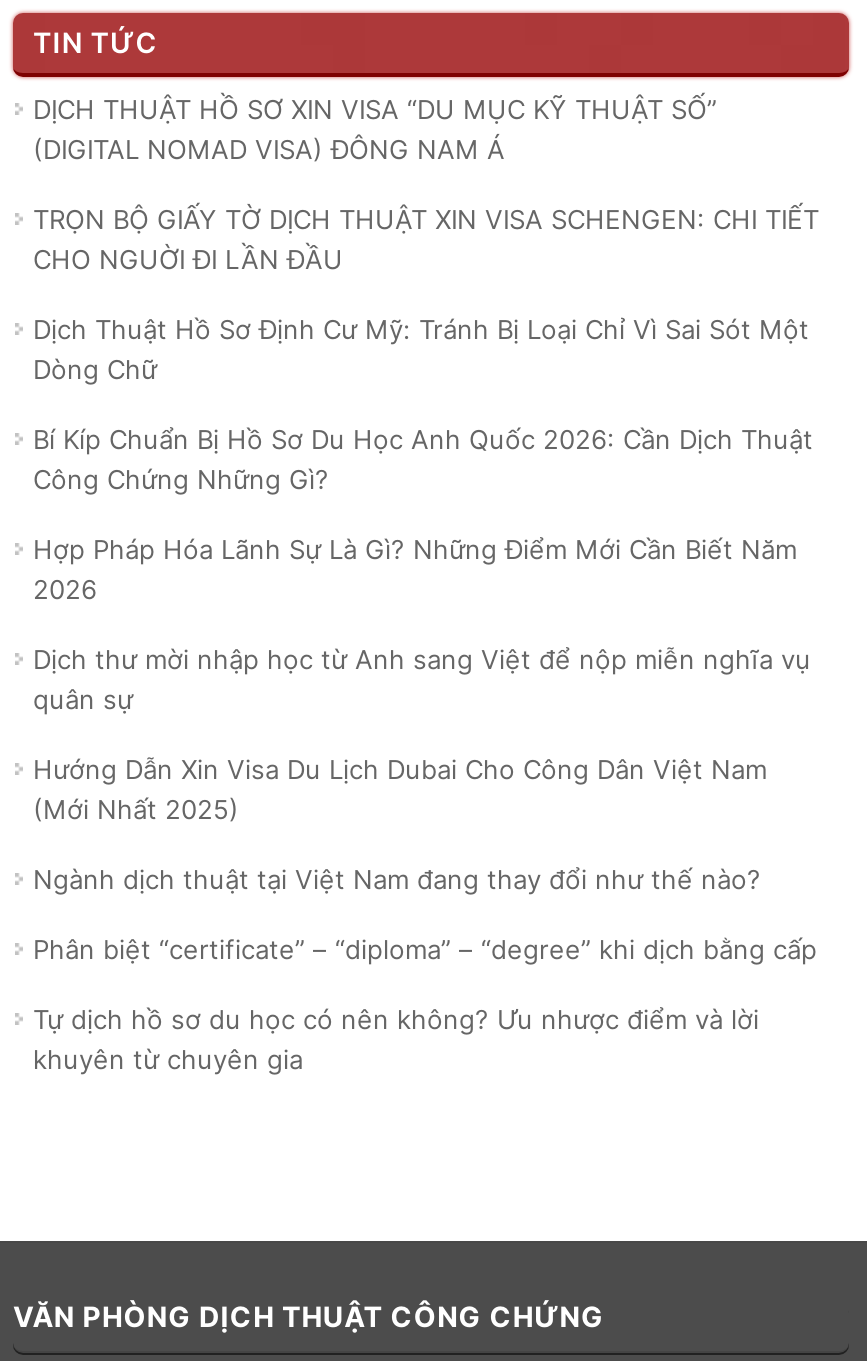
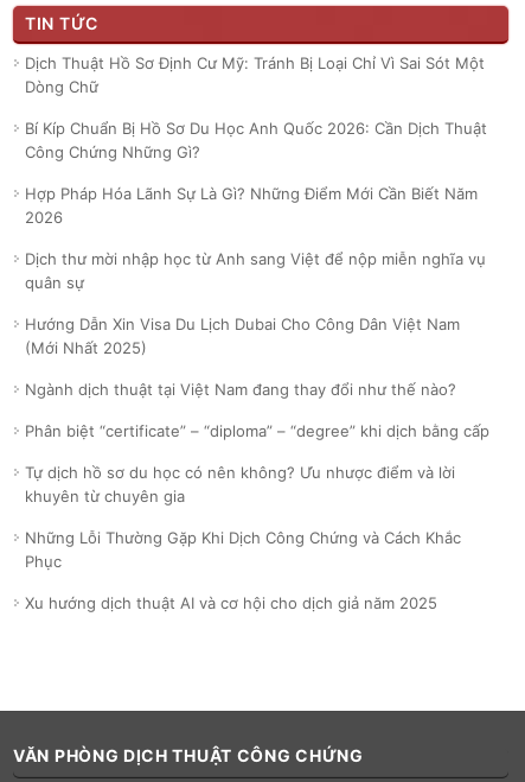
[33,93,819,275] DỊCH THUẬT HỒ SƠ XIN VISA “DU MỤC KỸ THUẬT SỐ” | (DIGITAL NOMAD VISA) ĐÔNG NAM Á | TRỌN BỘ GIẤY TỜ DỊCH THUẬT XIN VISA SCHENGEN: CHI TIẾT | CHO NGUỜI ĐI LẦN ĐẦU -> none
moved [33,313,817,1075] -> [25,53,489,505]: Dịch Thuật Hồ Sơ Định Cư Mỹ: Tránh Bị Loại Chỉ Vì Sai Sót Một | Dòng Chữ | Bí Kíp Chuẩn Bị Hồ Sơ Du Học Anh Quốc 2026: Cần Dịch Thuật | ... | Tự dịch hồ sơ du học có nên không? Ưu nhược điểm và lời | khuyên từ chuyên gia
none -> [25,528,461,612] Những Lỗi Thường Gặp Khi Dịch Công Chứng và Cách Khắc | Phục | Xu hướng dịch thuật AI và cơ hội cho dịch giả năm 2025

